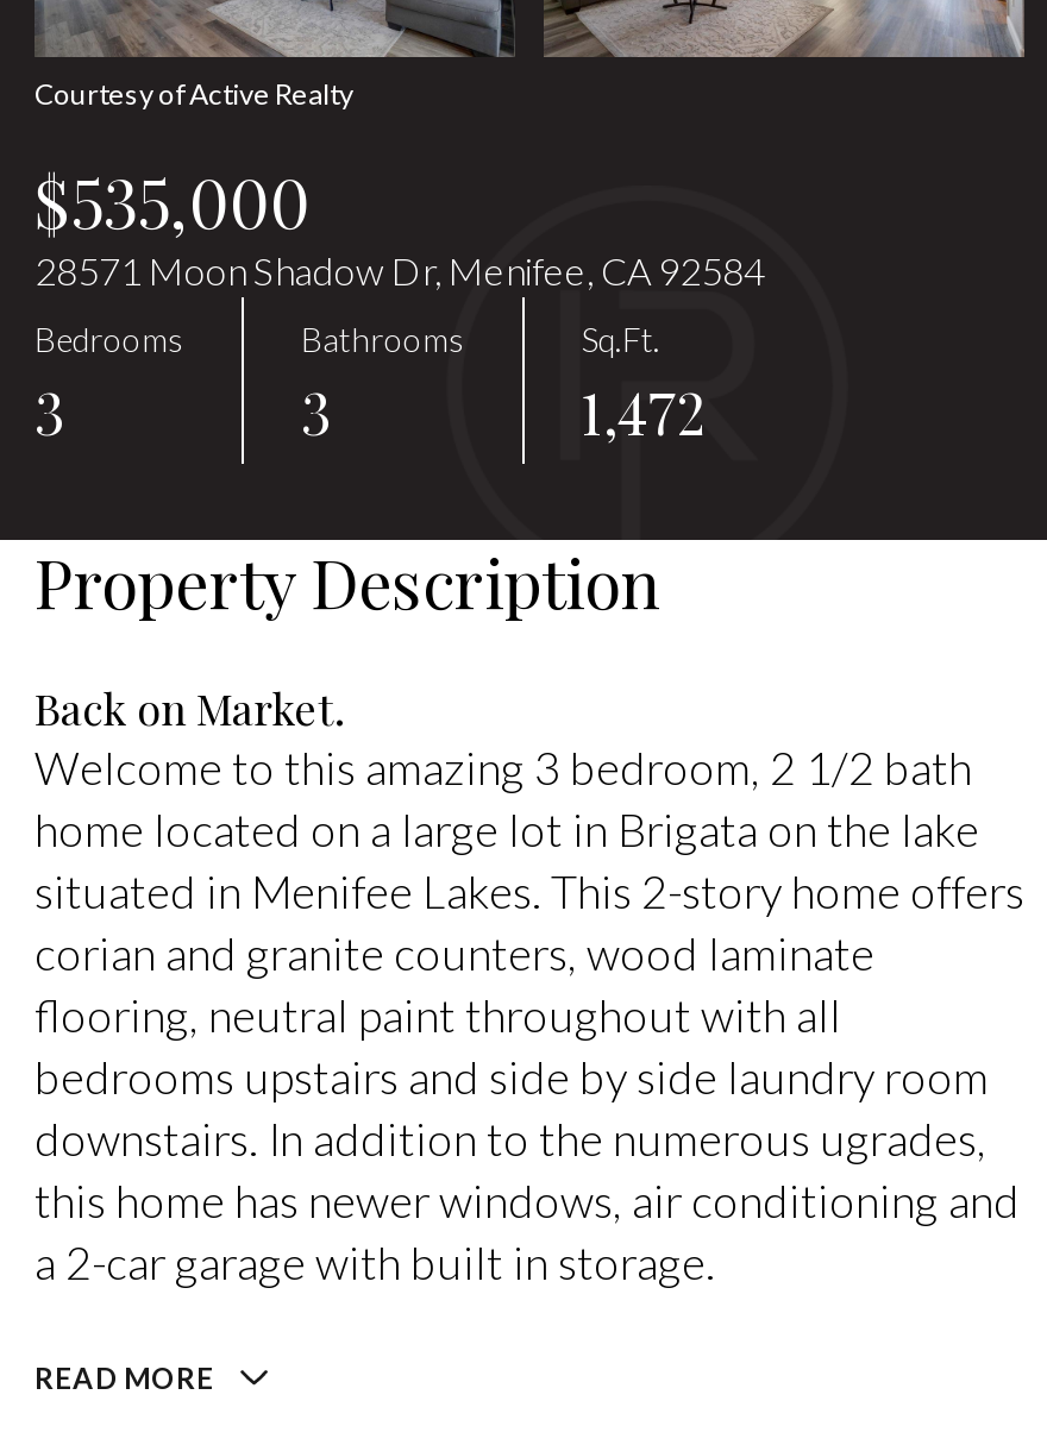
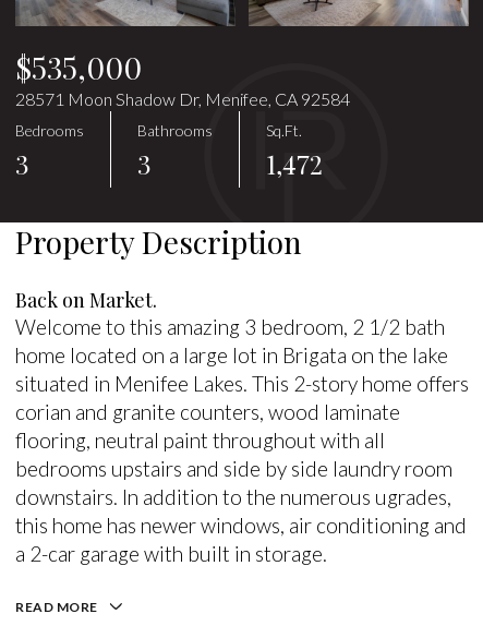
[35,76,353,112] Courtesy of Active Realty -> none

